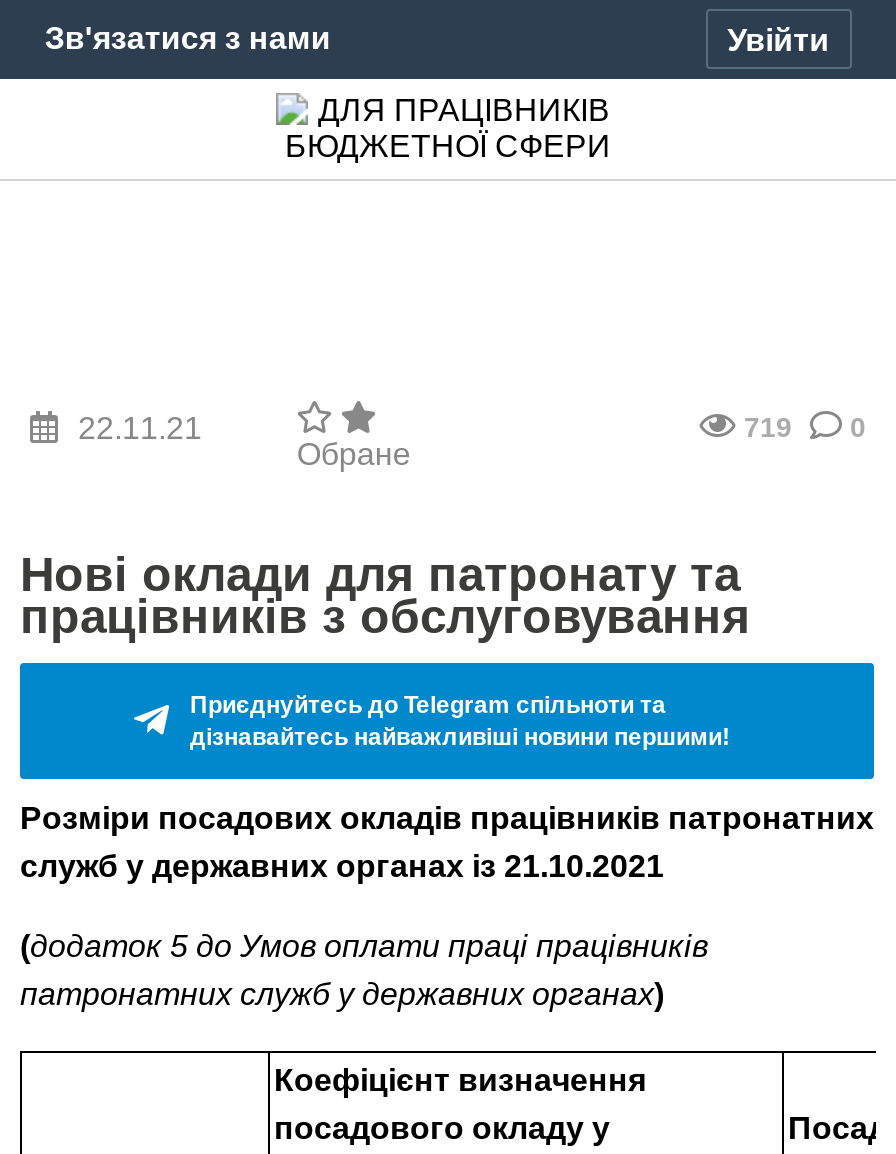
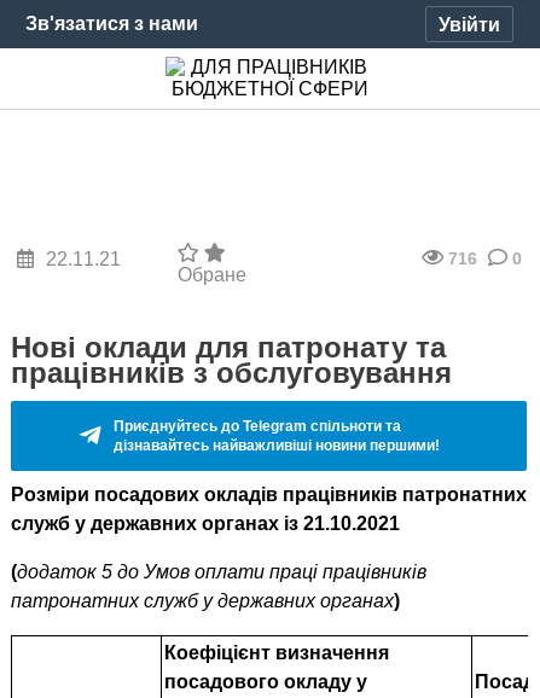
[744,411,866,443] 719 0 -> [448,249,522,268] 716 0

